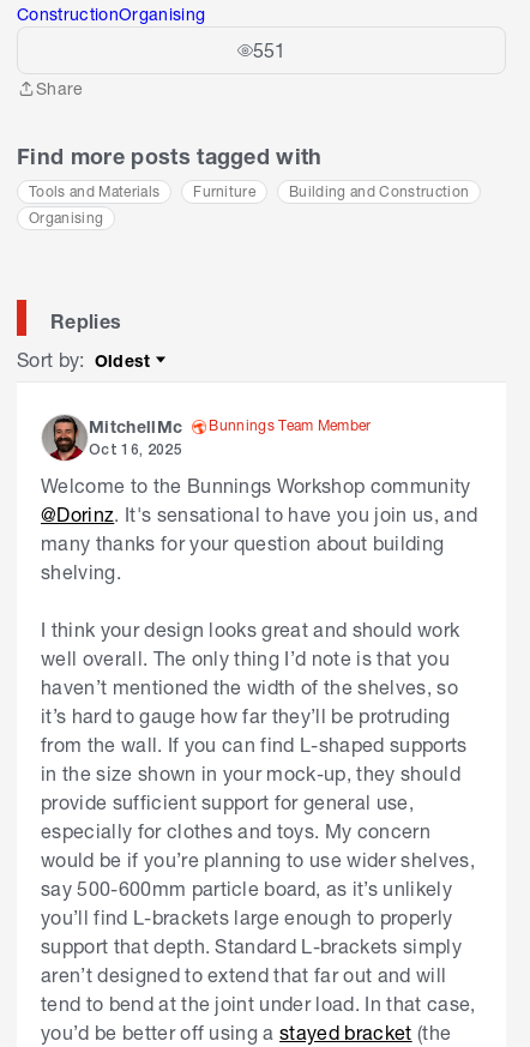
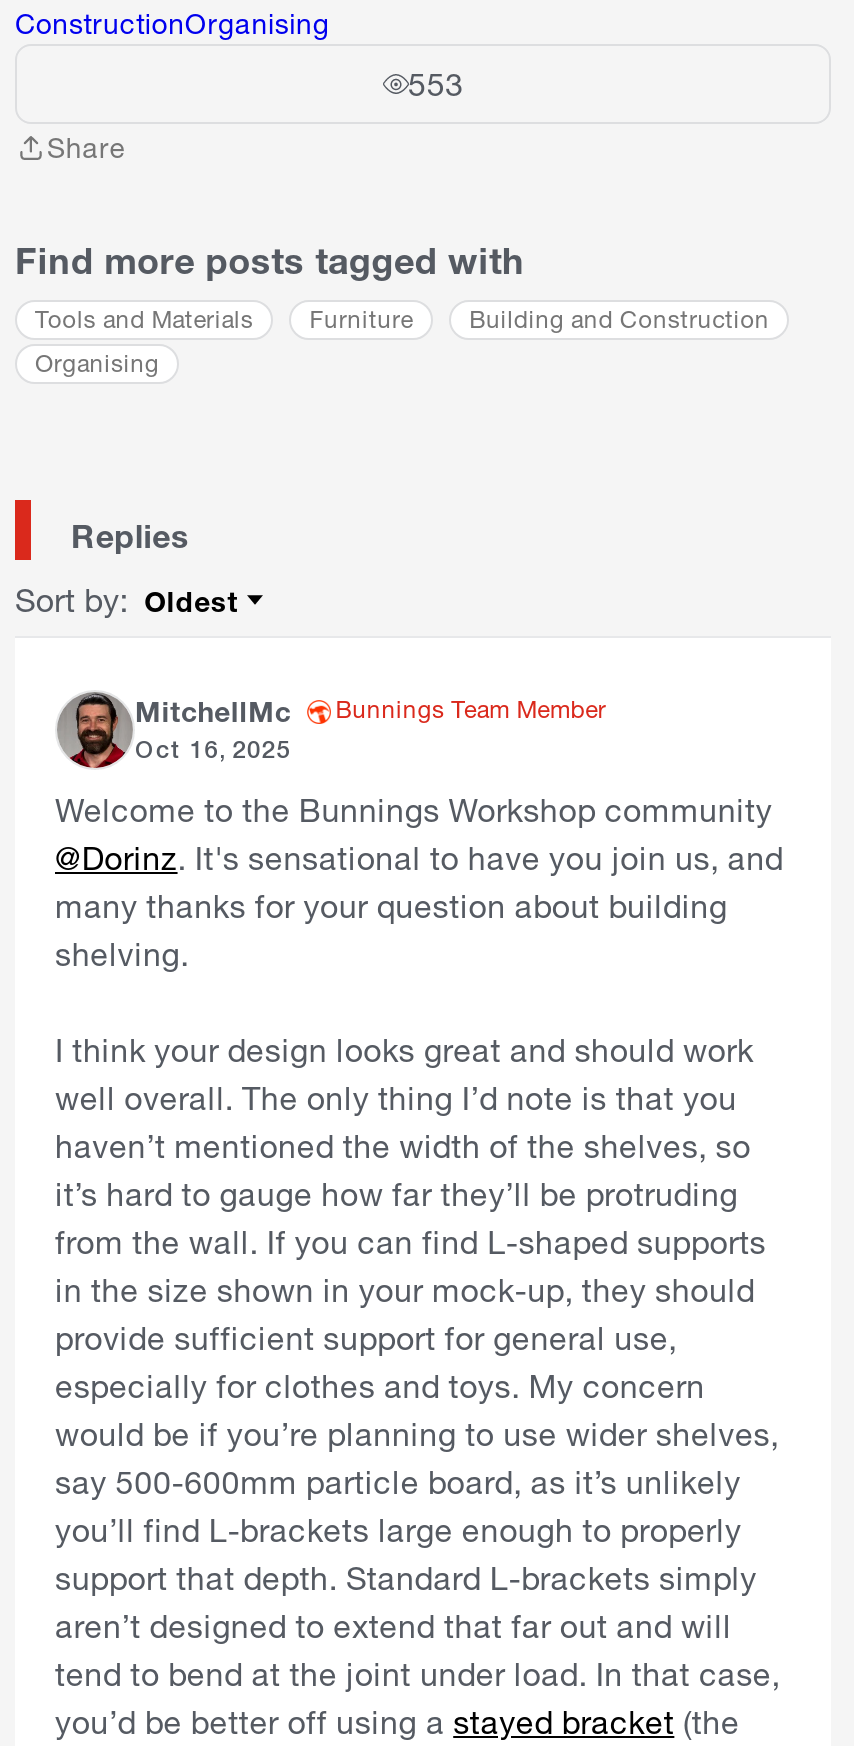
[252,38,286,61] 551 -> [408,64,464,102] 553

